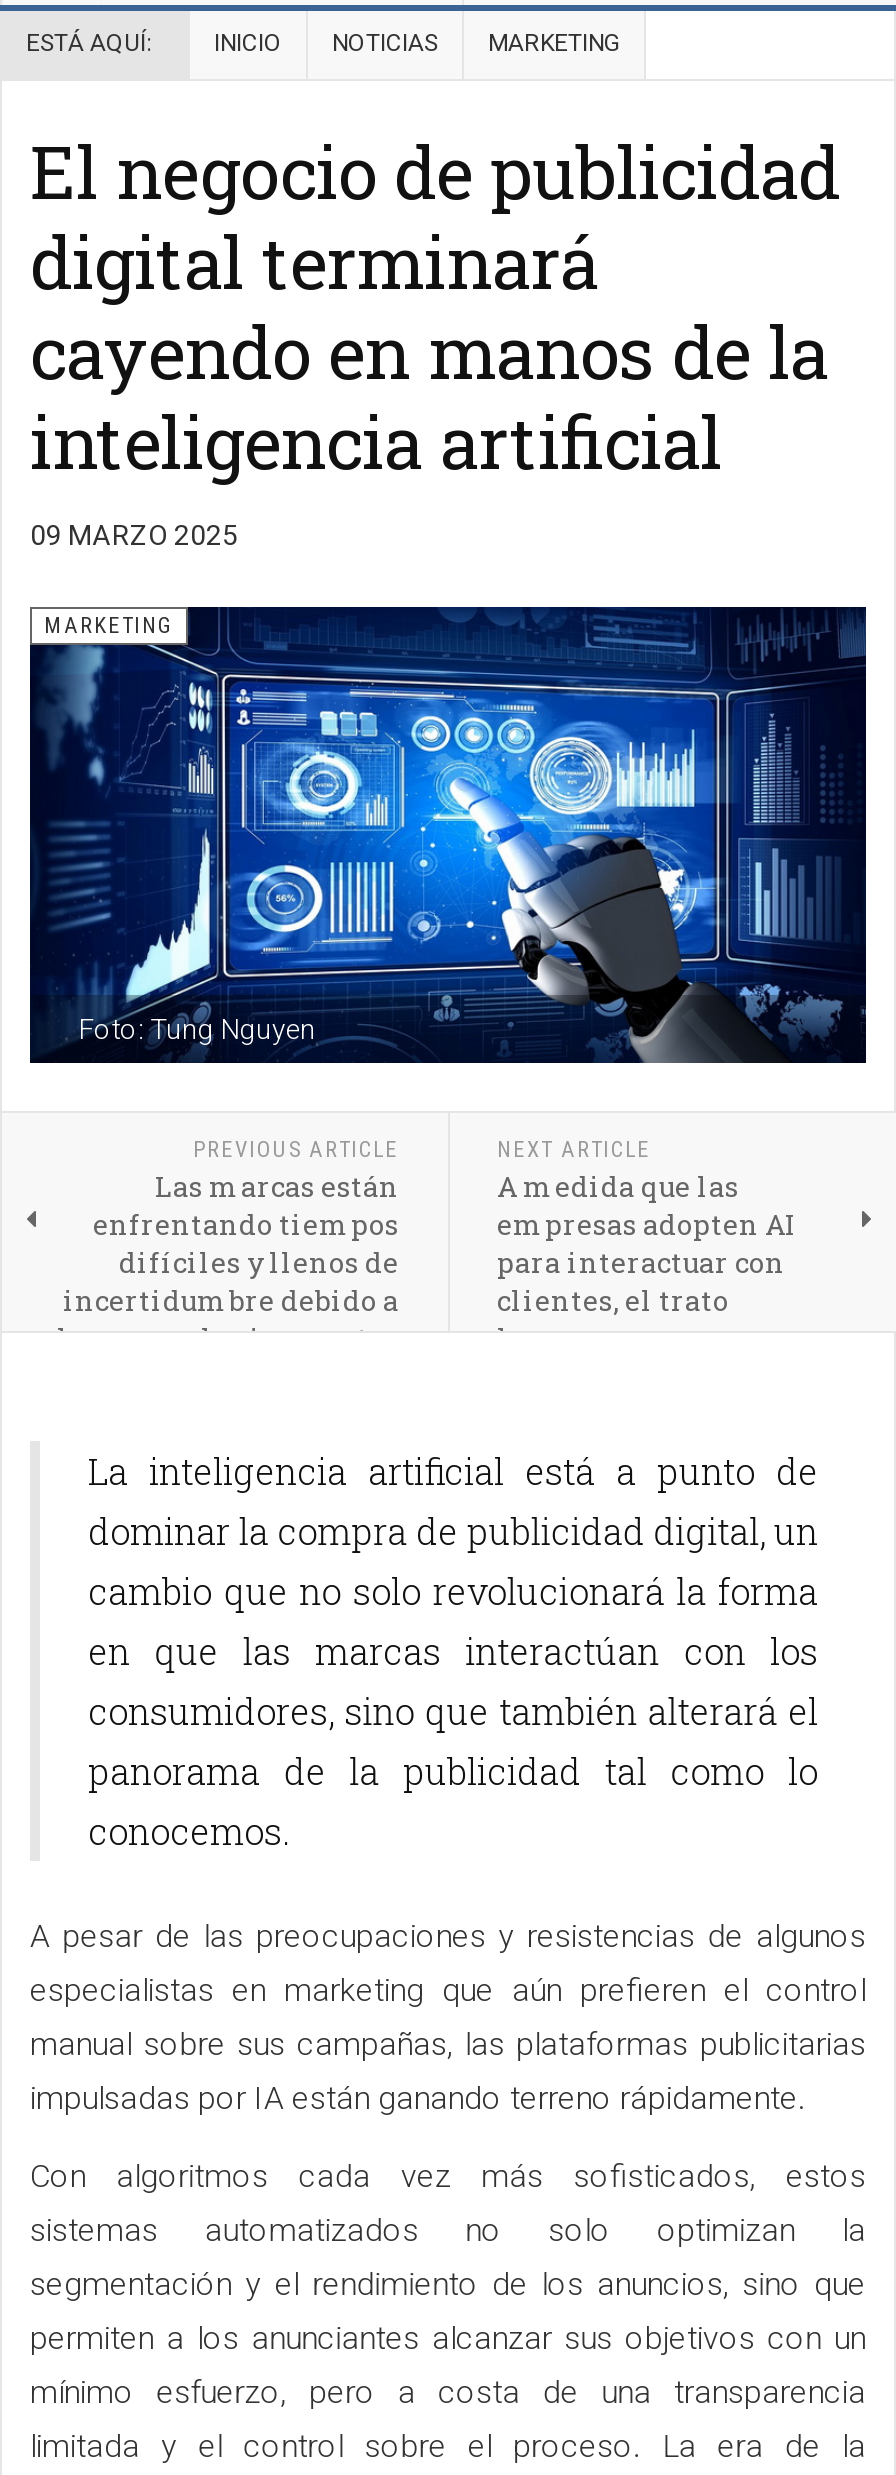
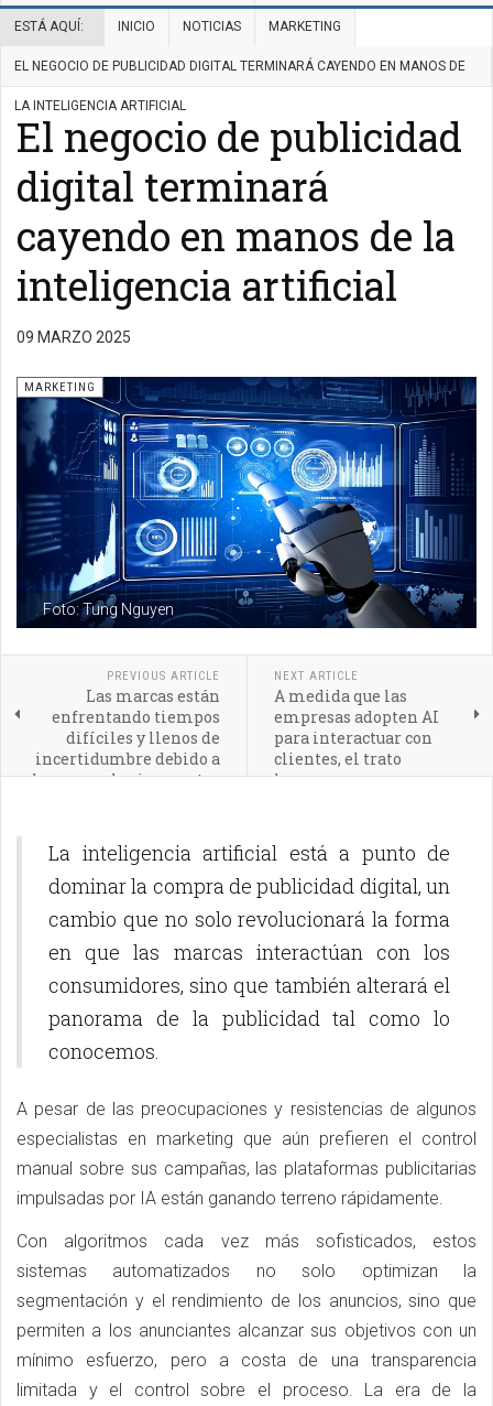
none -> [14,58,465,113] EL NEGOCIO DE PUBLICIDAD DIGITAL TERMINARÁ CAYENDO EN MANOS DE | LA INTELIGENCIA ARTIFICIAL

